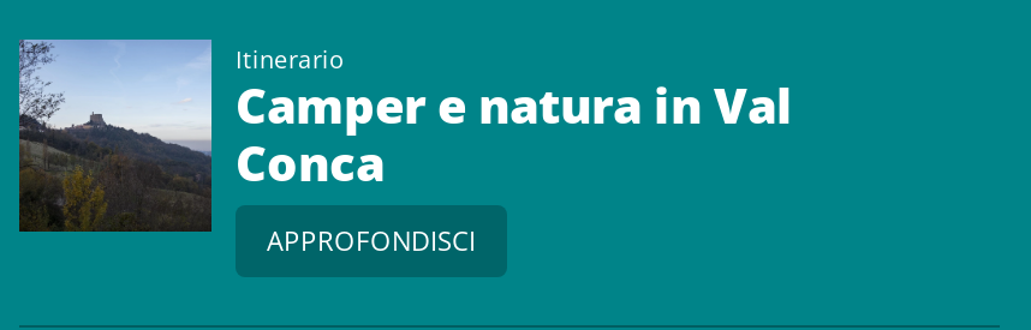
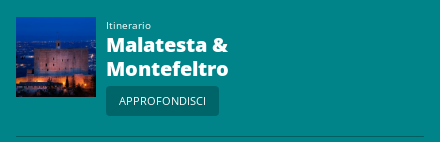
[17,37,791,232] [image] | Camper e natura in Val | Conca -> [15,17,229,97] [image] | Malatesta & | Montefeltro

